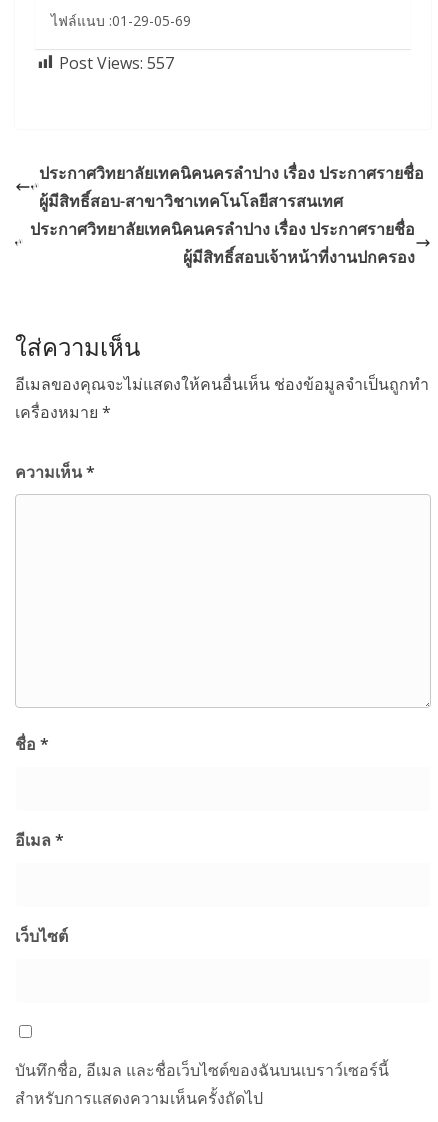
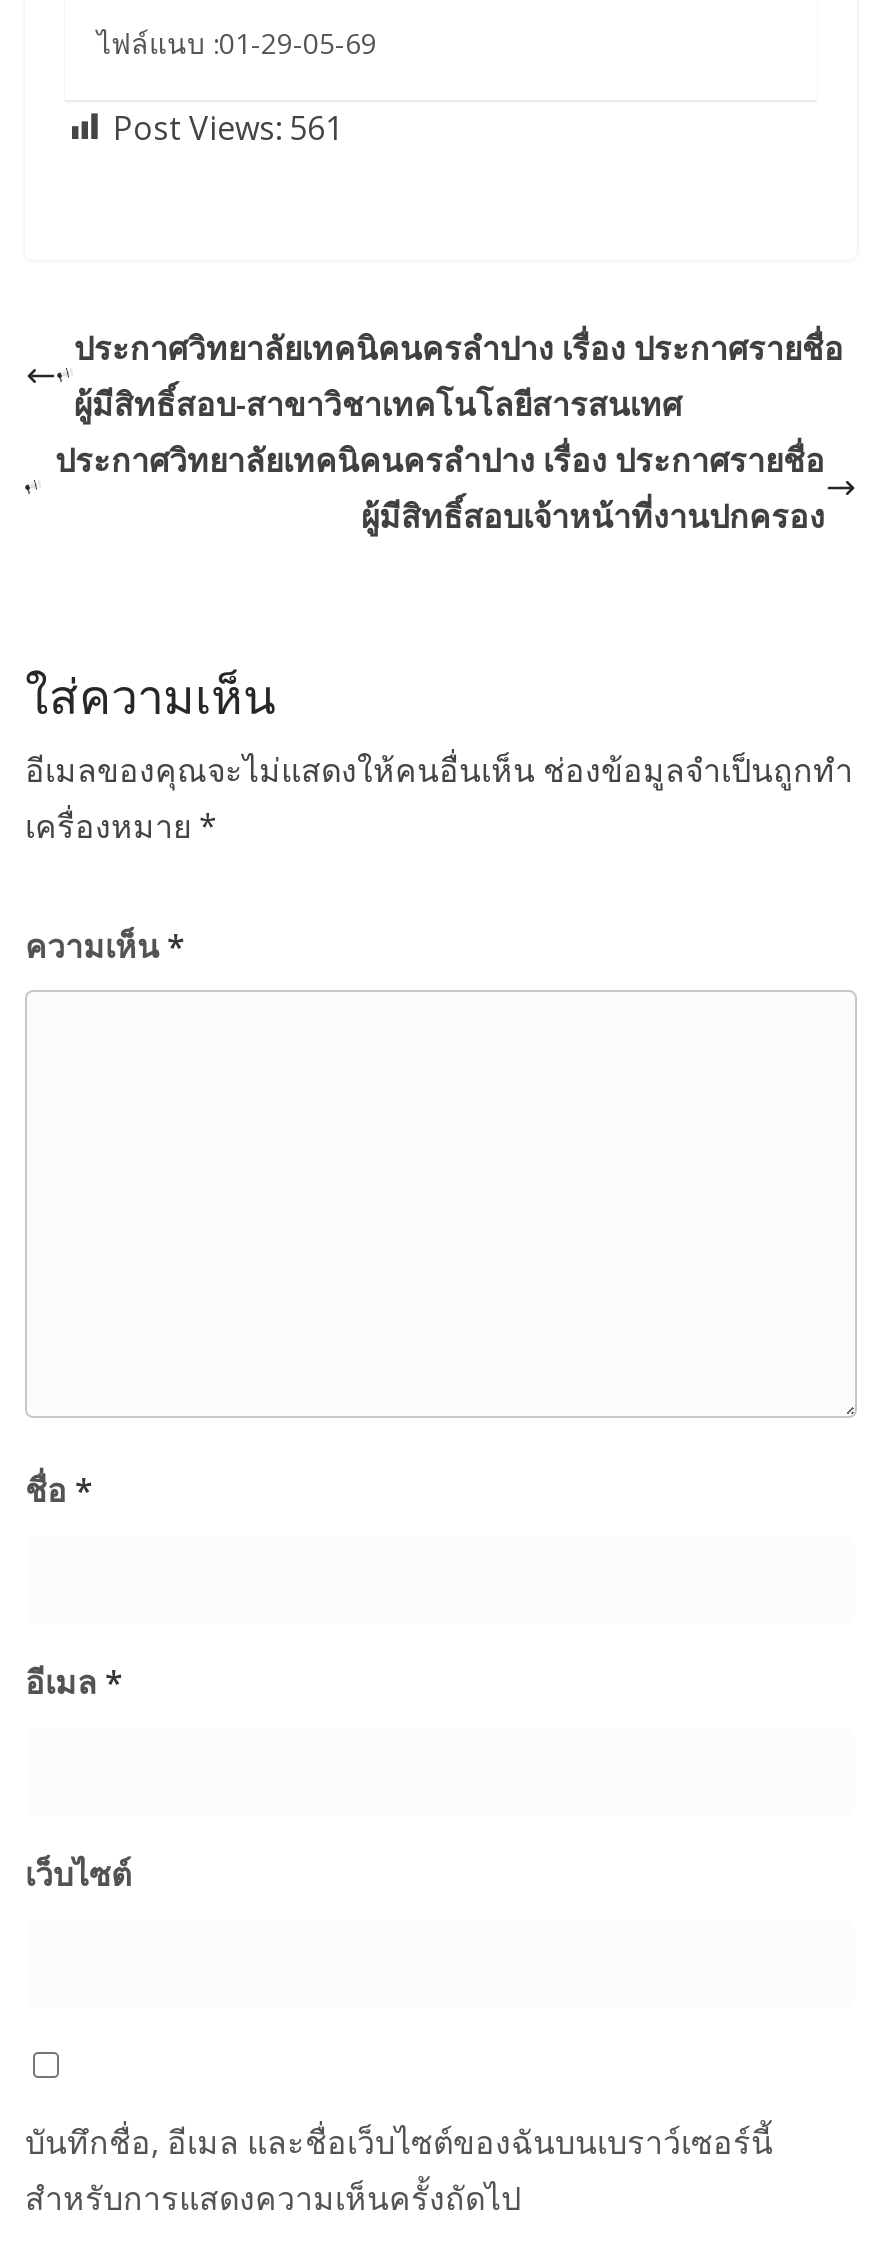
[59,51,174,73] Post Views: 557 -> [113,105,343,149] Post Views: 561

